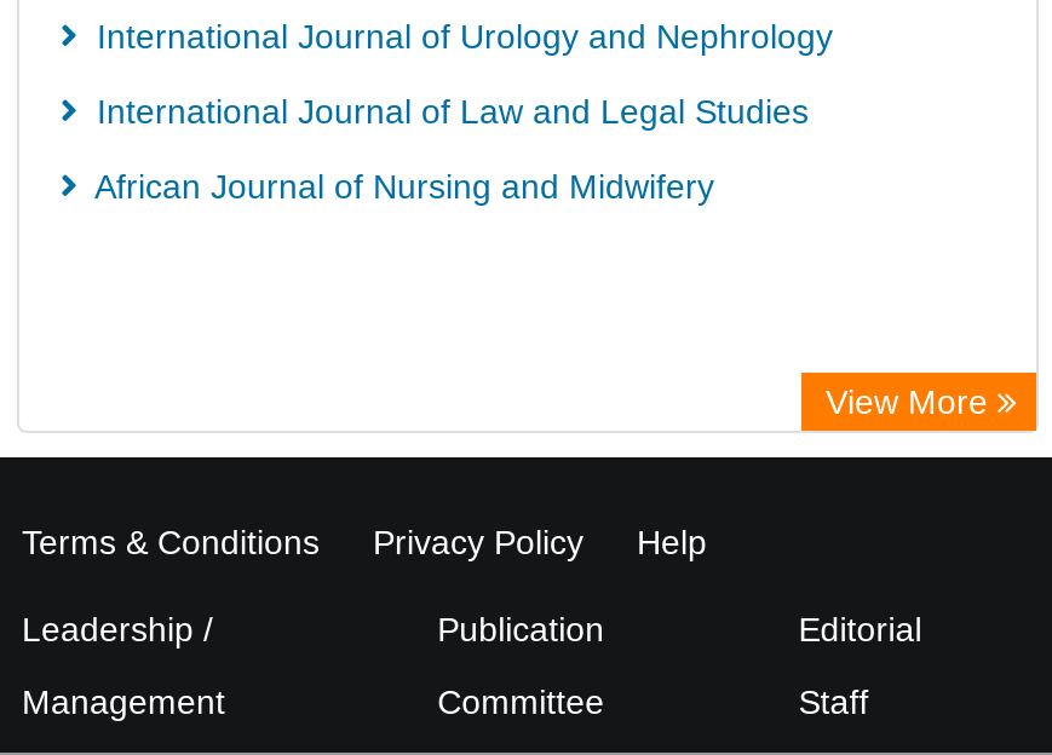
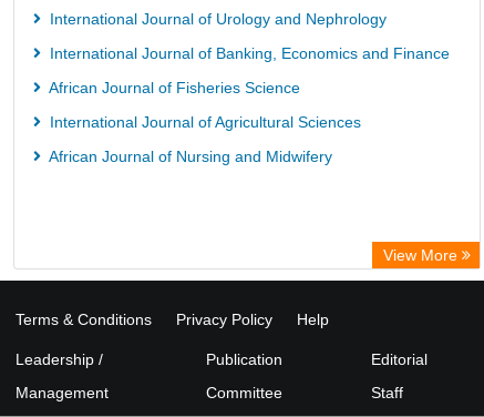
[87,92,809,131] International Journal of Law and Legal Studies -> [45,44,450,131] International Journal of Banking, Economics and Finance | African Journal of Fisheries Science | International Journal of Agricultural Sciences

